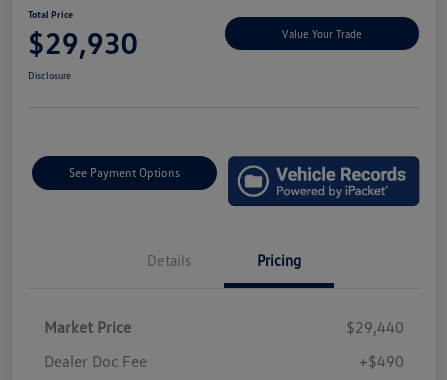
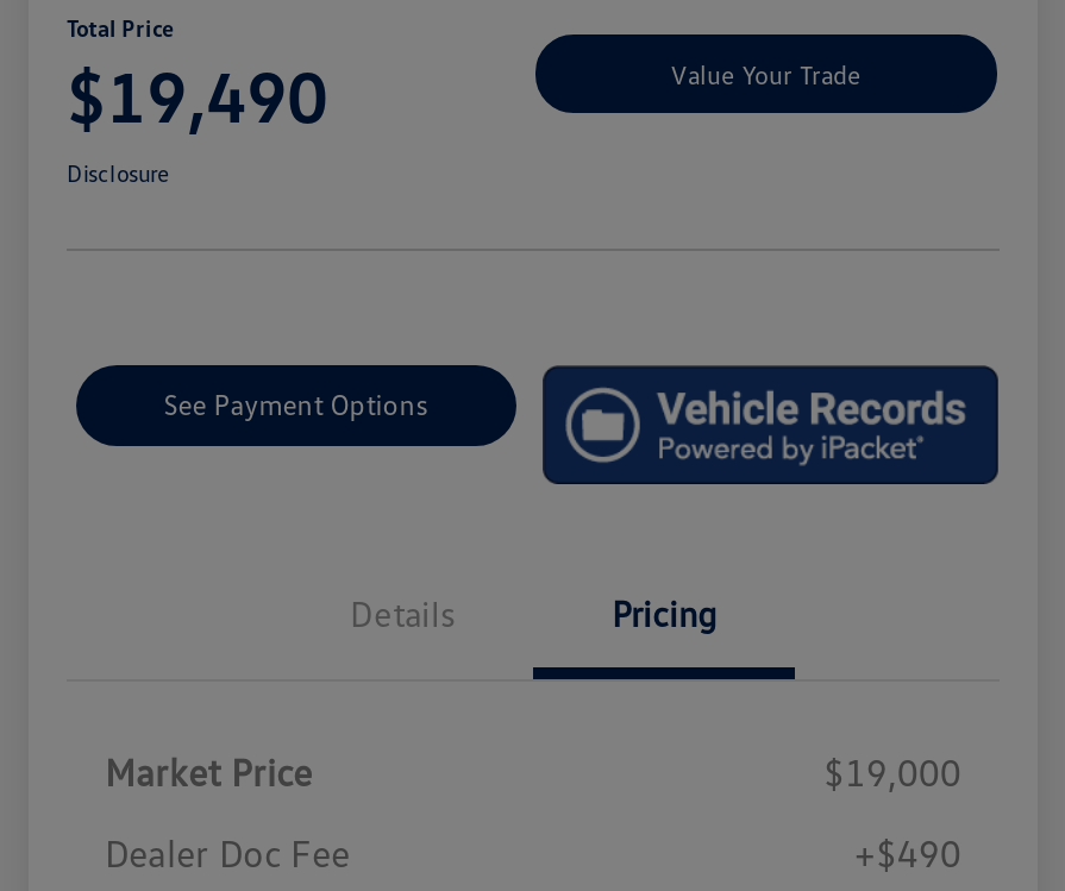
[28,24,138,61] $29,930 -> [67,51,328,139] $19,490
[346,317,404,337] $29,440 -> [823,748,961,796] $19,000

